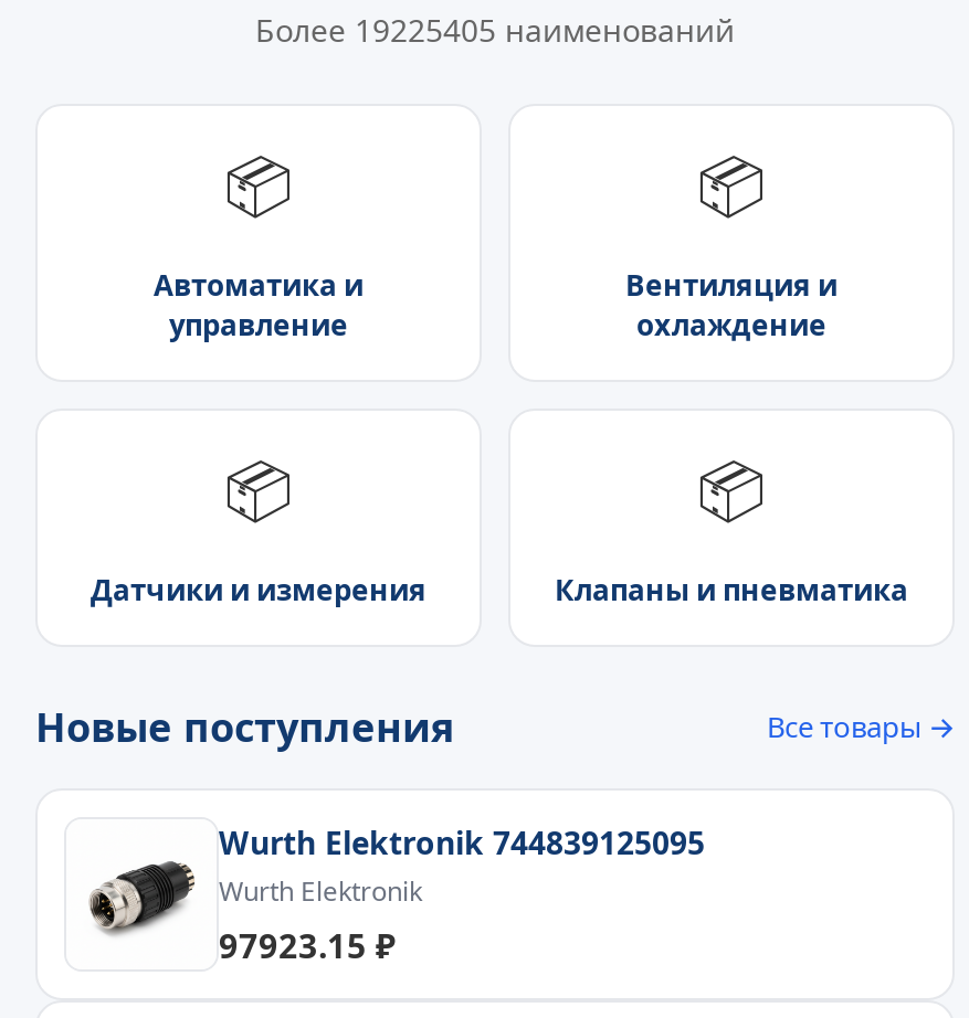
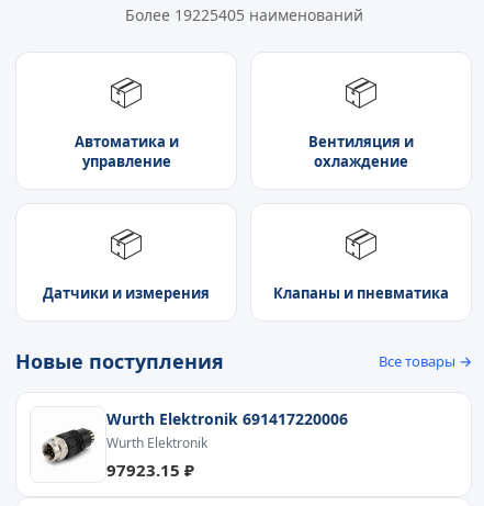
[219,821,705,863] Wurth Elektronik 744839125095 -> [106,408,348,429] Wurth Elektronik 691417220006

